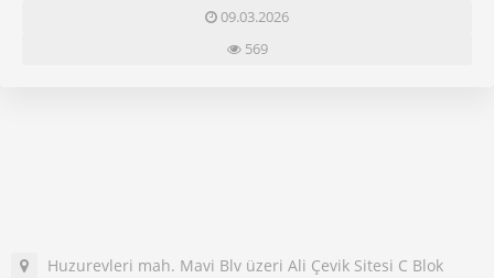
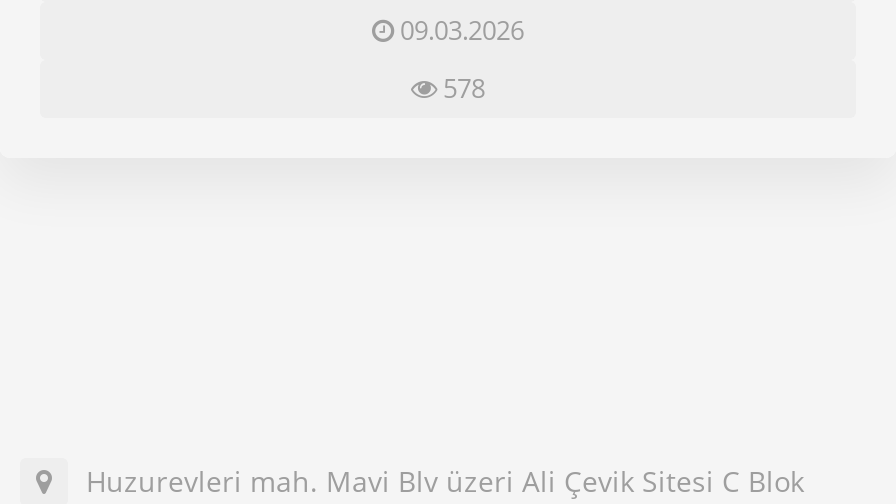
[241,38,267,58] 569 -> [437,69,485,105] 578

